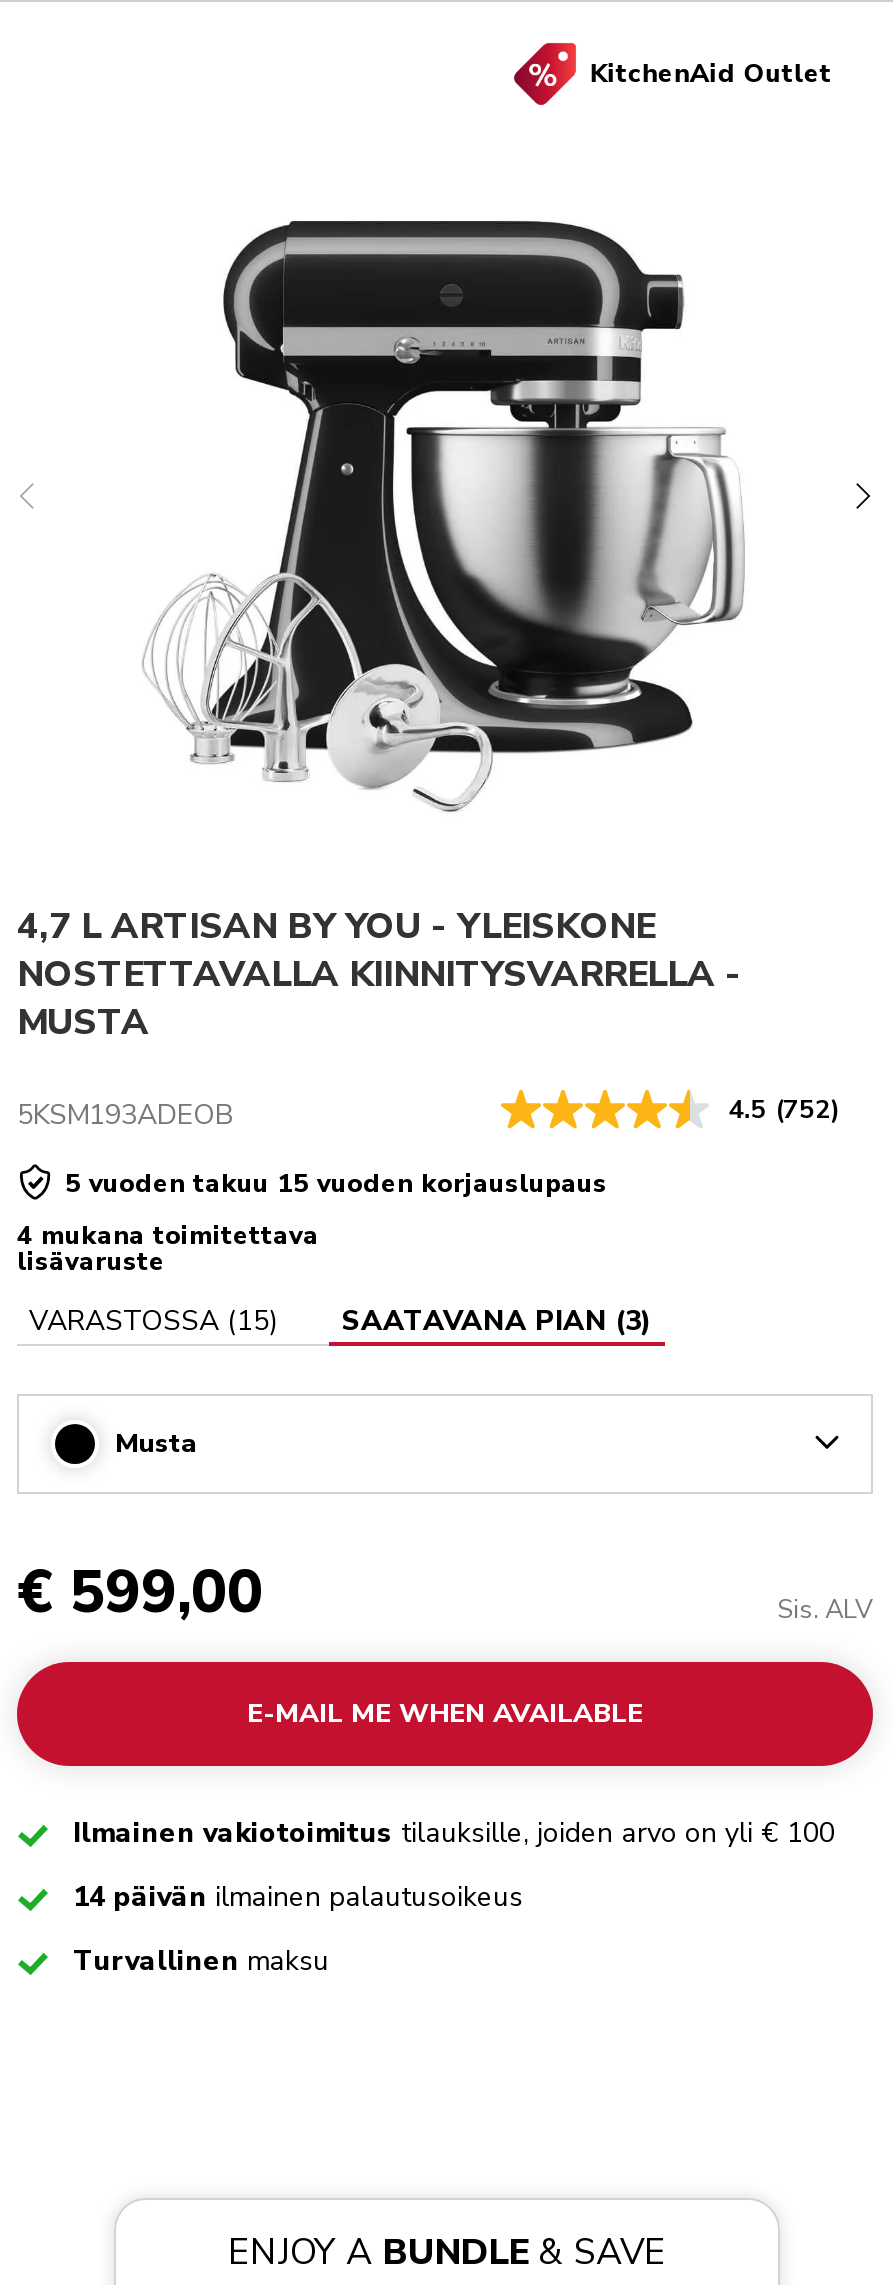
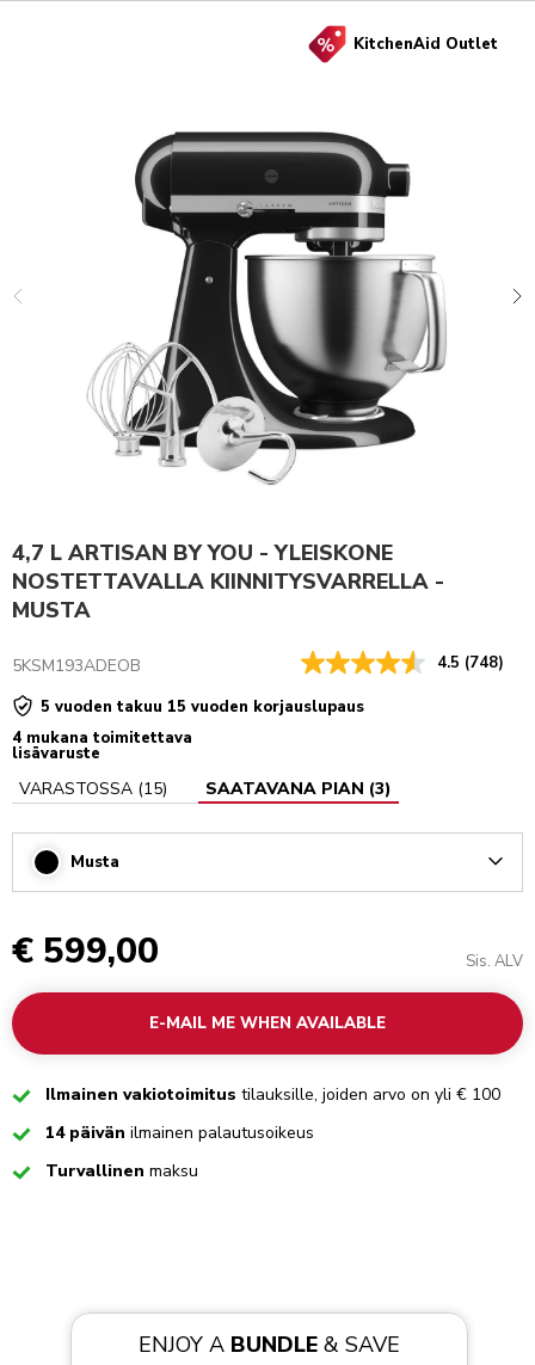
[728,1091,841,1127] 4.5 (752) -> [437,652,504,673] 4.5 (748)

